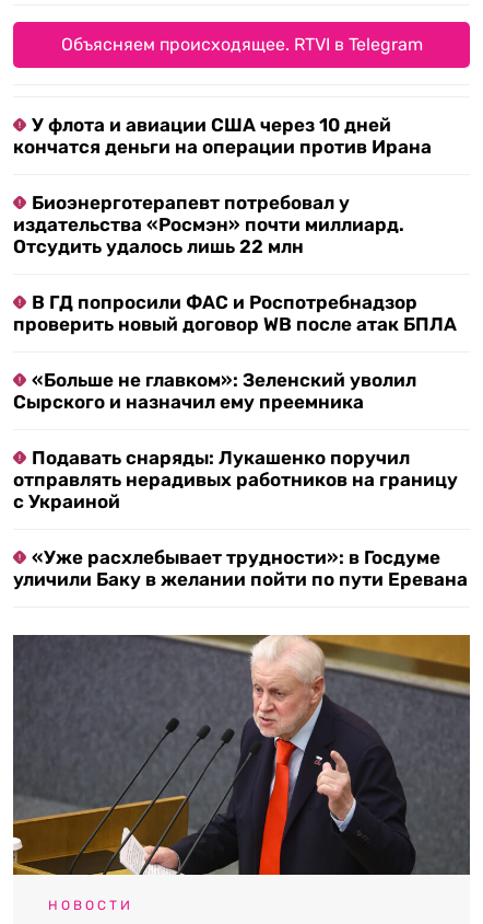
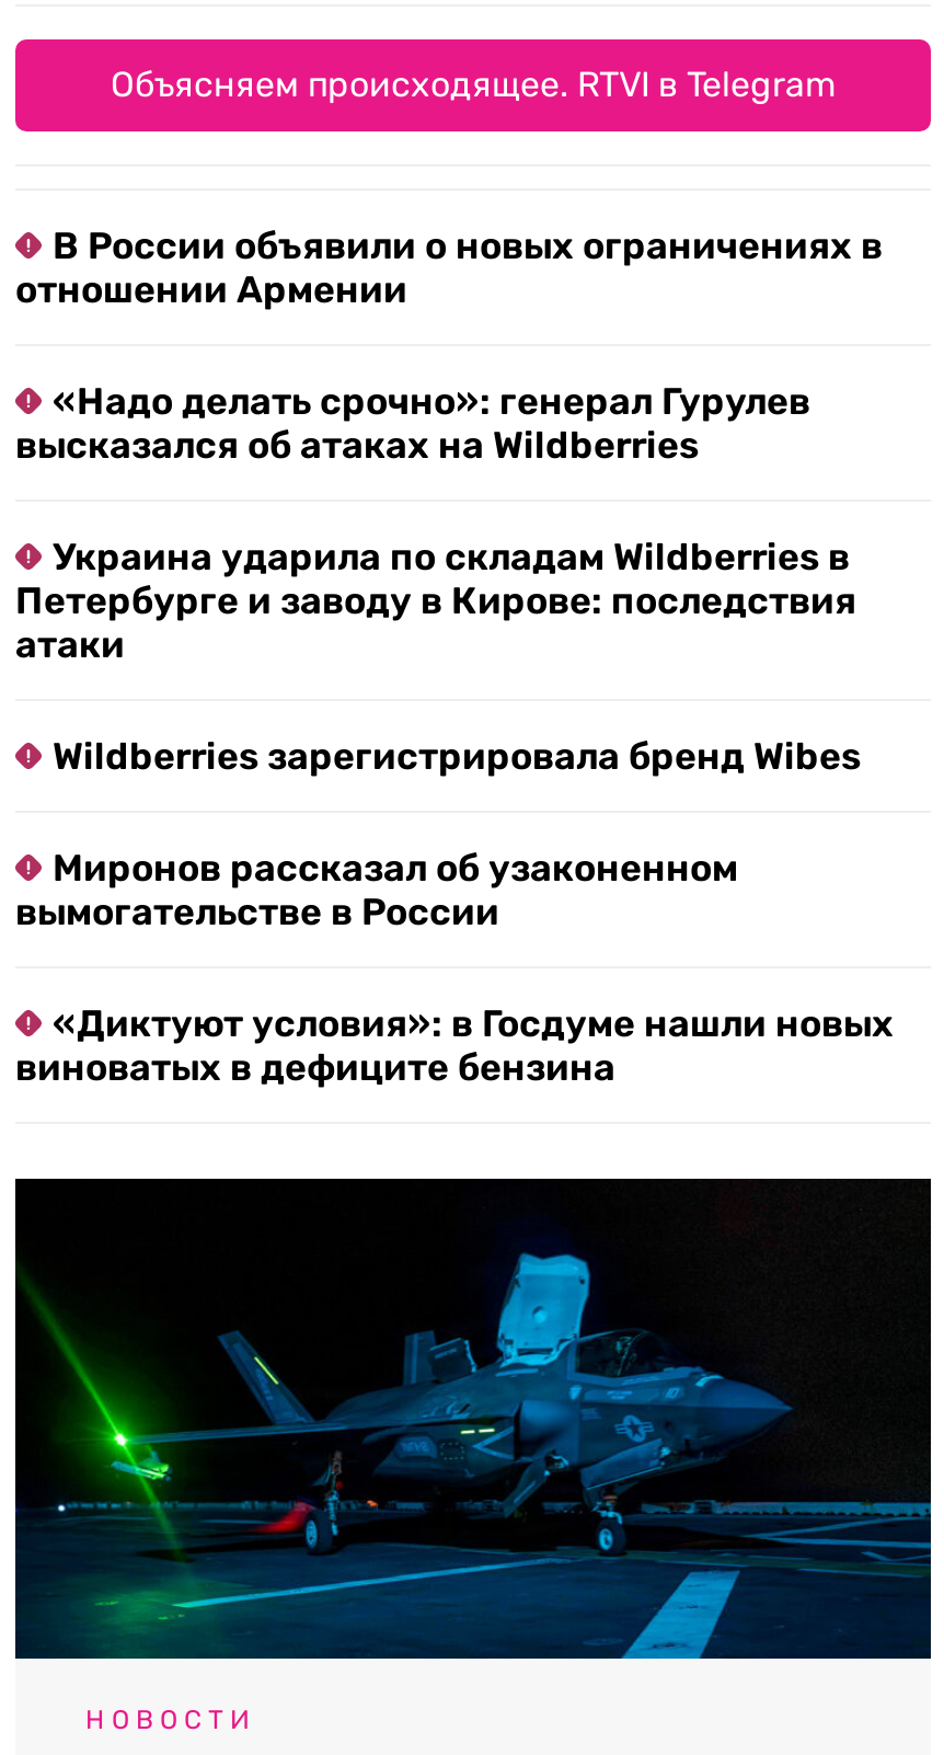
[13,114,432,158] У флота и авиации США через 10 дней | кончатся деньги на операции против Ирана -> [15,224,883,311] В России объявили о новых ограничениях в | отношении Армении
[13,192,404,257] Биоэнерготерапевт потребовал у | издательства «Росмэн» почти миллиард. | Отсудить удалось лишь 22 млн -> [15,379,810,467] «Надо делать срочно»: генерал Гурулев | высказался об атаках на Wildberries
[13,291,457,335] В ГД попросили ФАС и Роспотребнадзор | проверить новый договор WB после атак БПЛА -> [15,535,856,666] Украина ударила по складам Wildberries в | Петербурге и заводу в Кирове: последствия | атаки
[13,369,416,413] «Больше не главком»: Зеленский уволил | Сырского и назначил ему преемника -> [53,734,861,778] Wildberries зарегистрировала бренд Wibes
[13,447,458,512] Подавать снаряды: Лукашенко поручил | отправлять нерадивых работников на границу | с Украиной -> [15,846,738,934] Миронов рассказал об узаконенном | вымогательстве в России
[13,546,468,590] «Уже расхлебывает трудности»: в Госдуме | уличили Баку в желании пойти по пути Еревана -> [15,1002,894,1089] «Диктуют условия»: в Госдуме нашли новых | виноватых в дефиците бензина
[12,634,471,876] [image] -> [13,1194,933,1661] [image]

